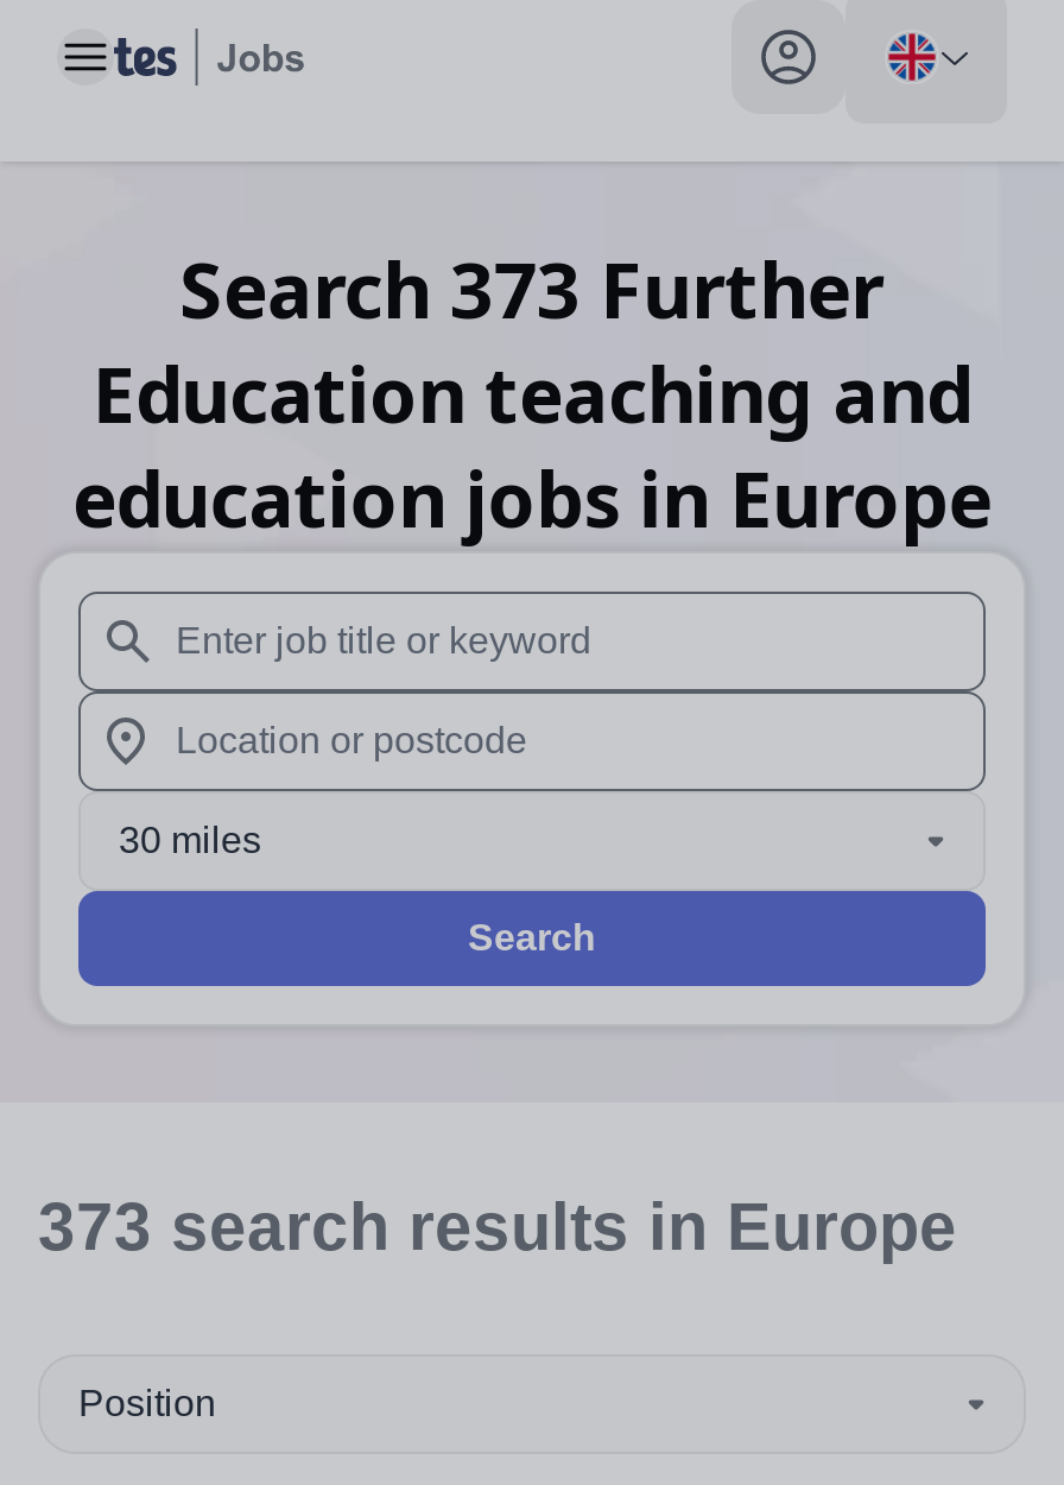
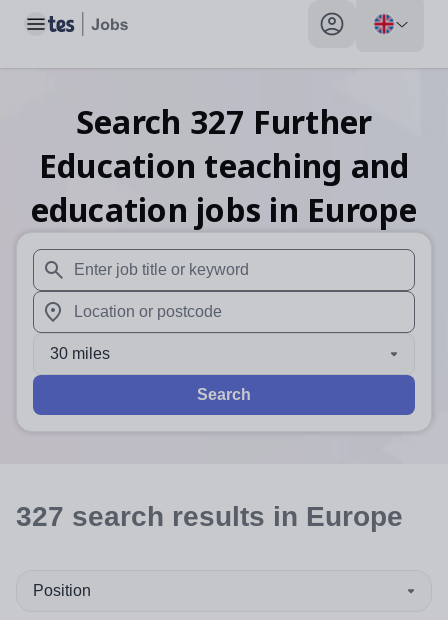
[180,238,884,340] Search 373 Further -> [76,100,372,143] Search 327 Further
[38,1190,957,1264] 373 search results in Europe -> [16,501,403,532] 327 search results in Europe

